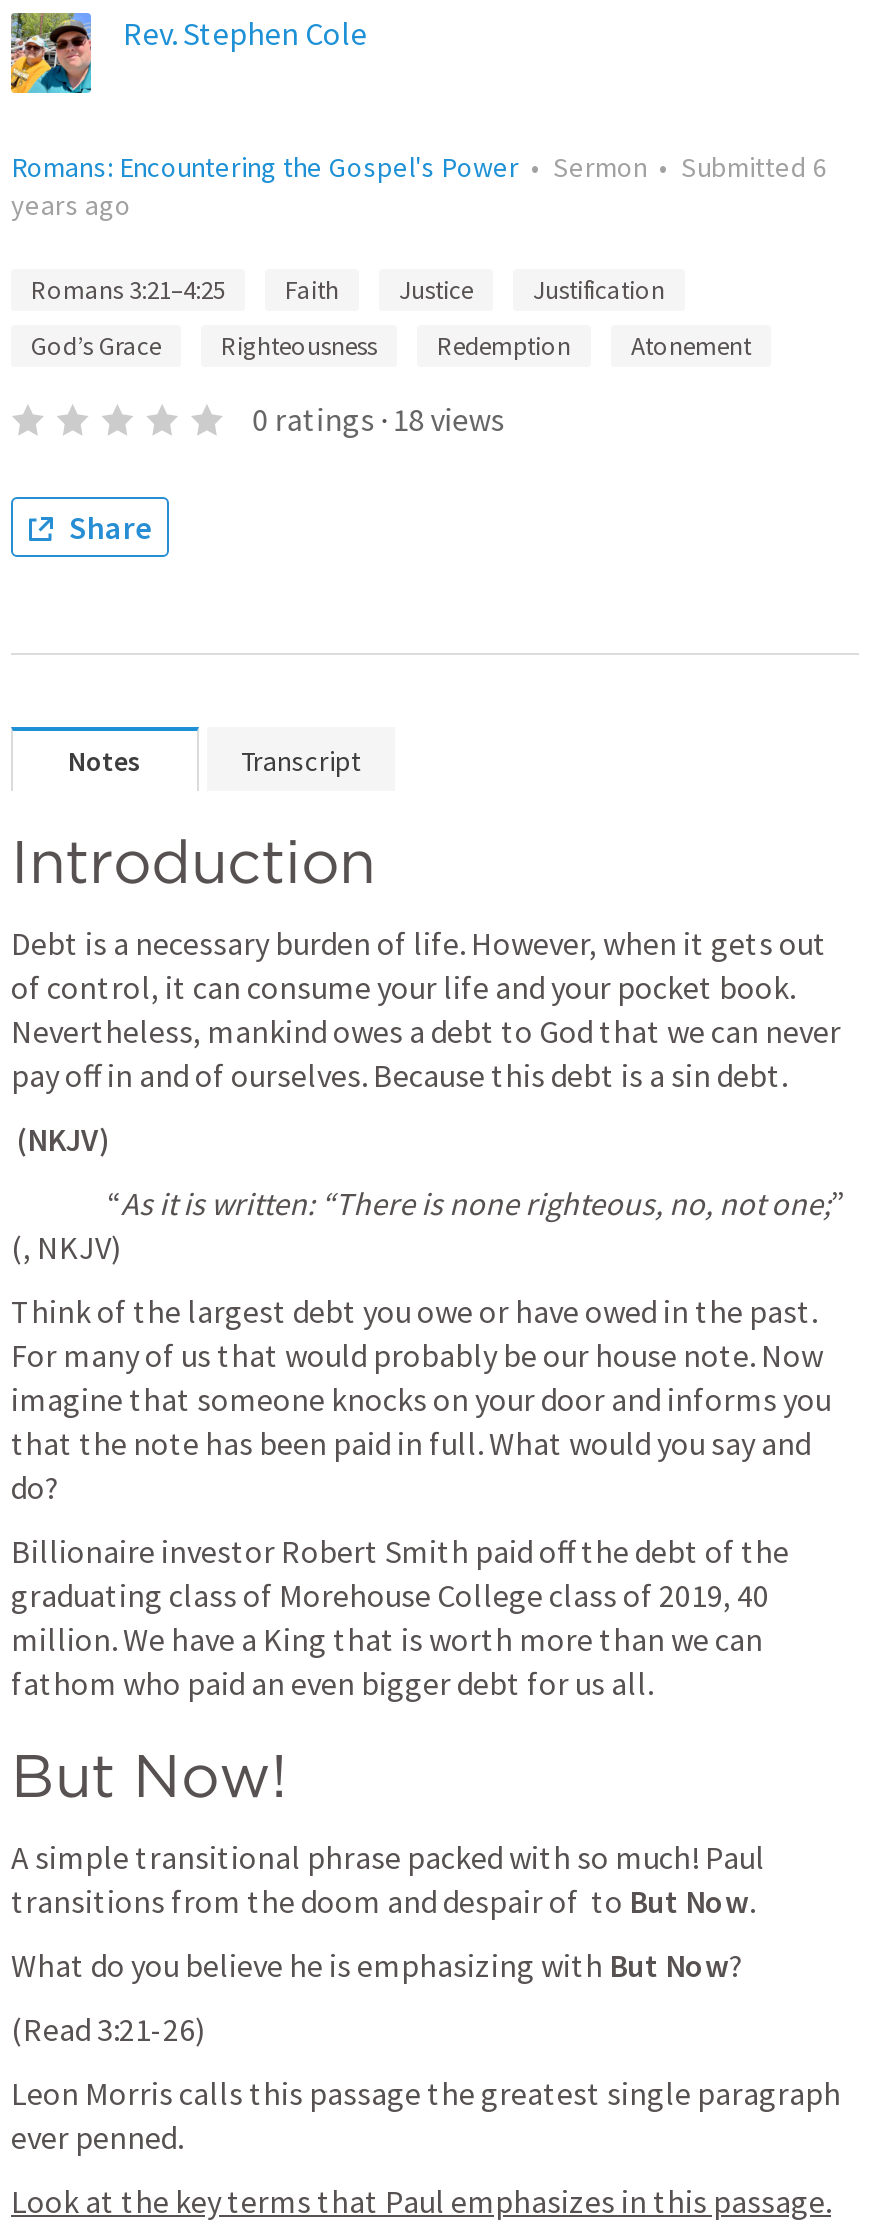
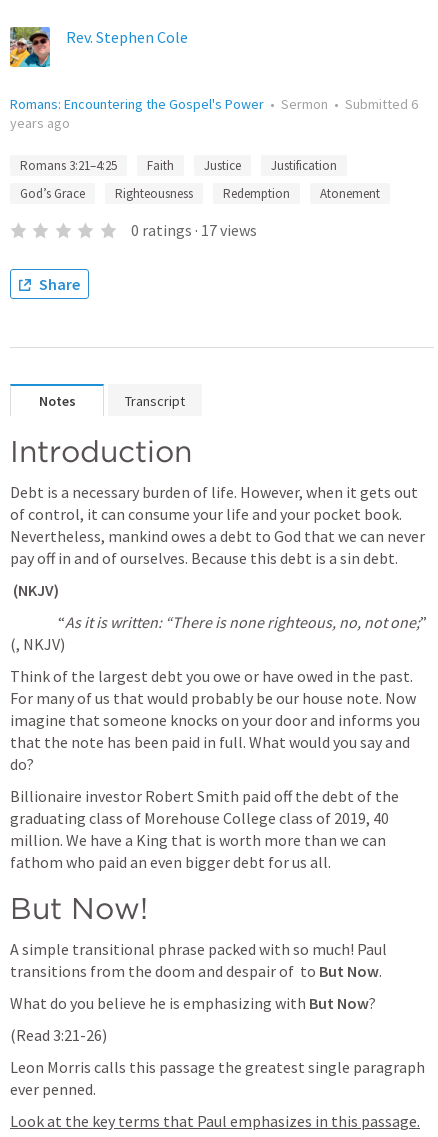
[252,399,504,439] 0 ratings · 18 views -> [131,220,257,240] 0 ratings · 17 views

